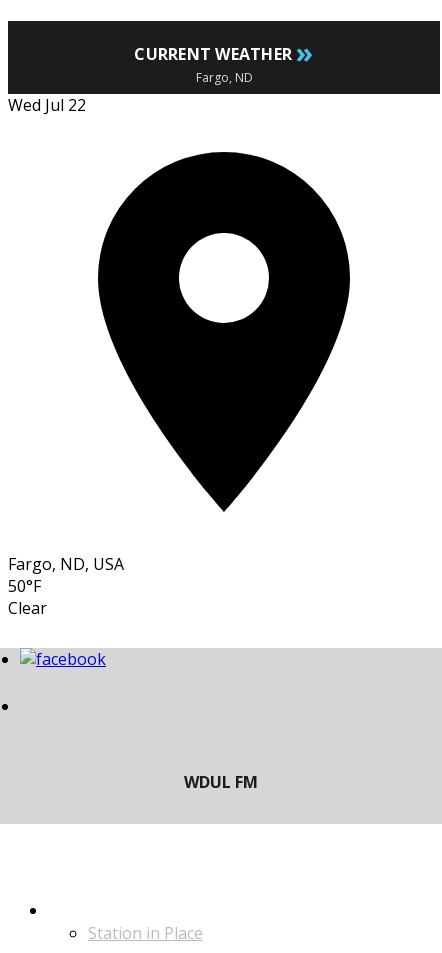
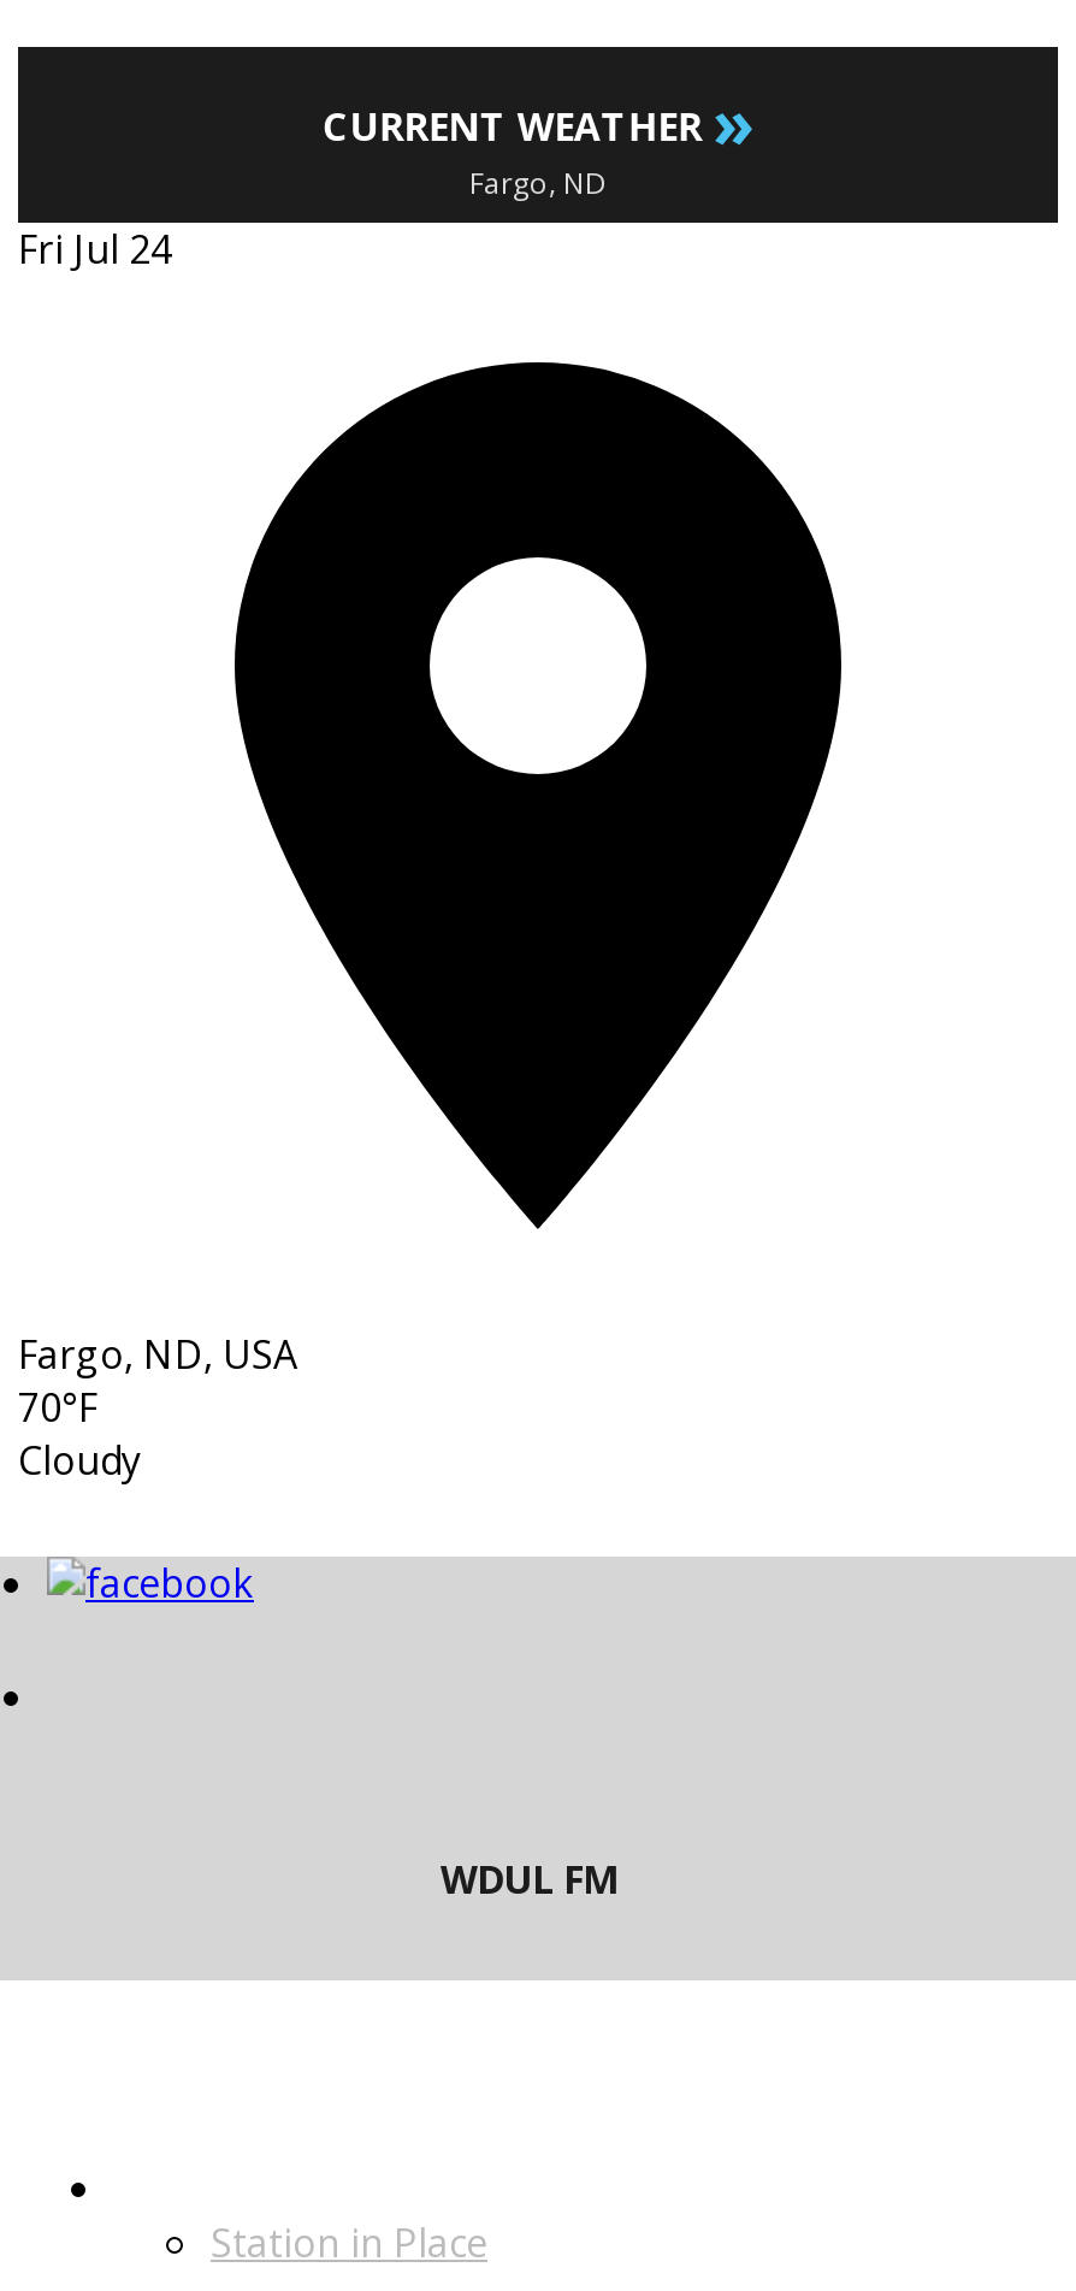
[8,94,86,116] Wed Jul 22 -> [18,223,172,276] Fri Jul 24
[8,575,47,619] 50°F | Clear -> [18,1382,141,1488] 70°F | Cloudy

